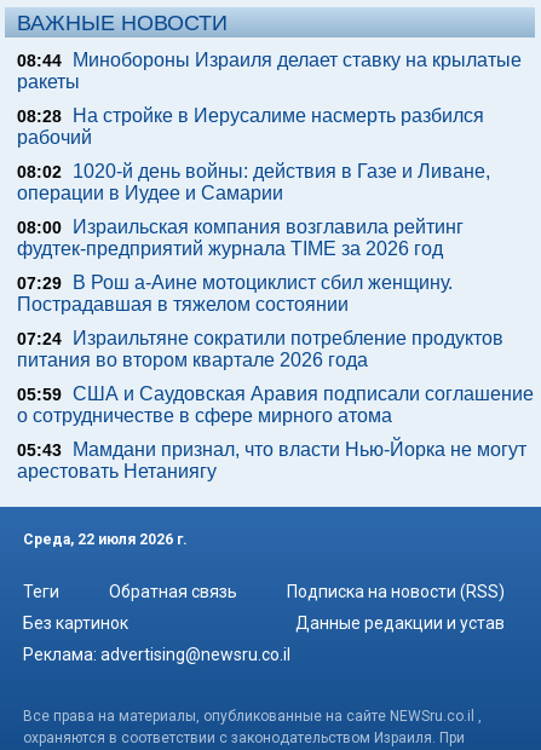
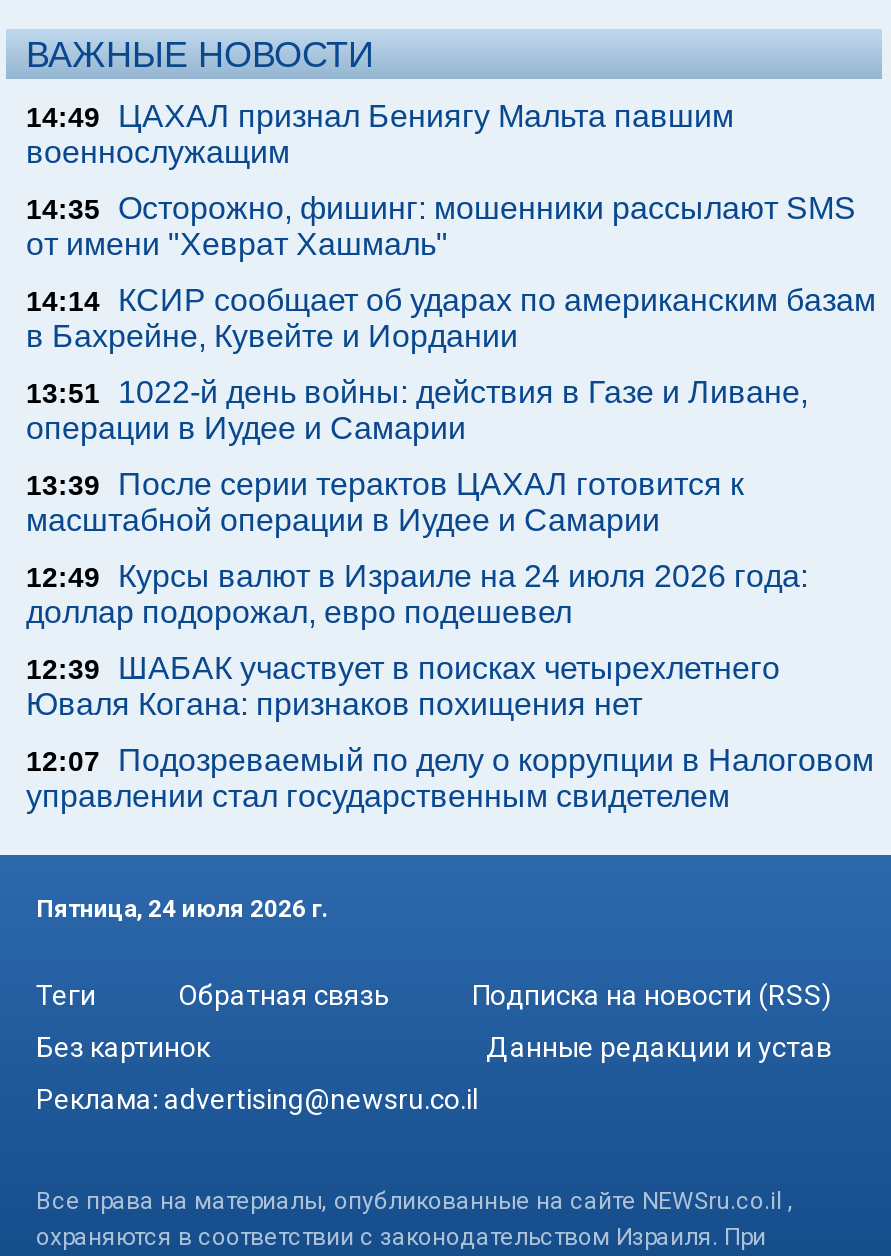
[17,50,522,182] 08:44 Минобороны Израиля делает ставку на крылатые | ракеты | 08:28 На стройке в Иерусалиме насмерть разбился | рабочий | 08:02 1020-й день войны: действия в Газе и Ливане, -> [26,99,876,409] 14:49 ЦАХАЛ признал Бениягу Мальта павшим | военнослужащим | 14:35 Осторожно, фишинг: мошенники рассылают SMS | от имени "Хеврат Хашмаль" | 14:14 КСИР сообщает об ударах по американским базам | в Бахрейне, Кувейте и Иордании | 13:51 1022-й день войны: действия в Газе и Ливане,
moved [17,183,283,204] -> [26,411,466,445]: операции в Иудее и Самарии
[17,217,534,548] 08:00 Израильская компания возглавила рейтинг | фудтек-предприятий журнала TIME за 2026 год | 07:29 В Рош а-Аине мотоциклист сбил женщину. | Пострадавшая в тяжелом состоянии | 07:24 Израильтяне сократили потребление продуктов | питания во втором квартале 2026 года | 05:59 США и Саудовская Аравия подписали соглашение | о сотрудничестве в сфере мирного атома | 05:43 Мамдани признал, что власти Нью-Йорка не могут | арестовать Нетаниягу | Среда, 22 июля 2026 г. -> [26,467,874,923] 13:39 После серии терактов ЦАХАЛ готовится к | масштабной операции в Иудее и Самарии | 12:49 Курсы валют в Израиле на 24 июля 2026 года: | доллар подорожал, евро подешевел | 12:39 ШАБАК участвует в поисках четырехлетнего | Юваля Когана: признаков похищения нет | 12:07 Подозреваемый по делу о коррупции в Налоговом | управлении стал государственным свидетелем | Пятница, 24 июля 2026 г.

